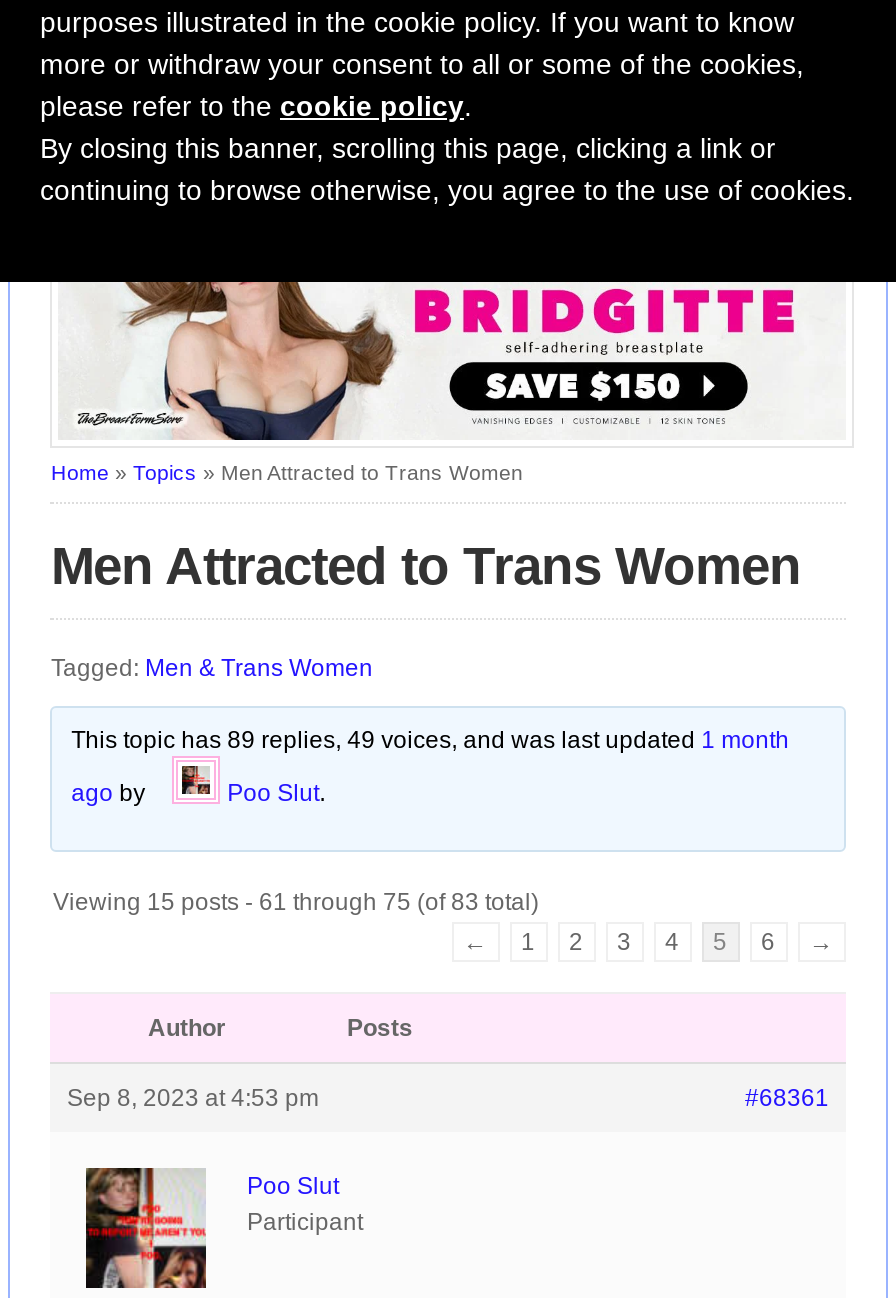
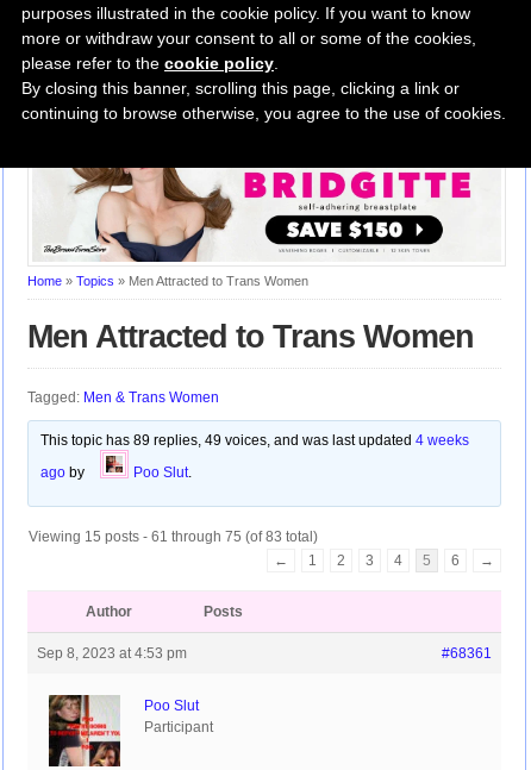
[71,725,789,753] This topic has 89 replies, 49 voices, and was last updated 1 month -> [40,432,469,448] This topic has 89 replies, 49 voices, and was last updated 4 weeks

